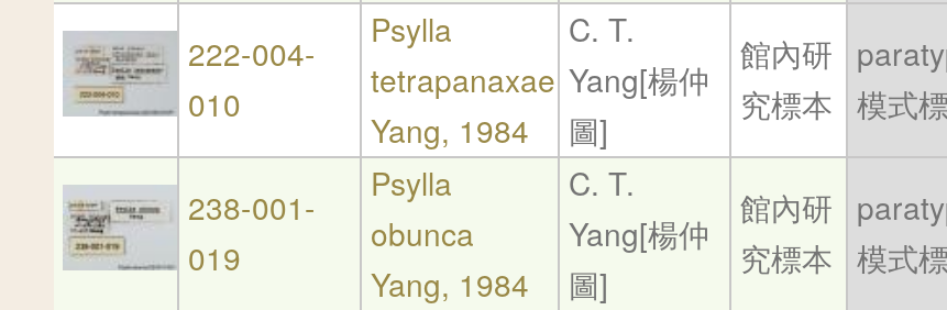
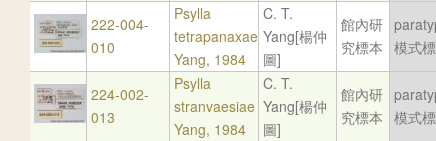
[65,184,316,270] [image] | 238-001- -> [36,84,149,123] [image] | 224-002-
[371,211,474,255] obunca -> [174,96,255,116] stranvaesiae
[188,235,241,279] 019 -> [91,107,115,127] 013

